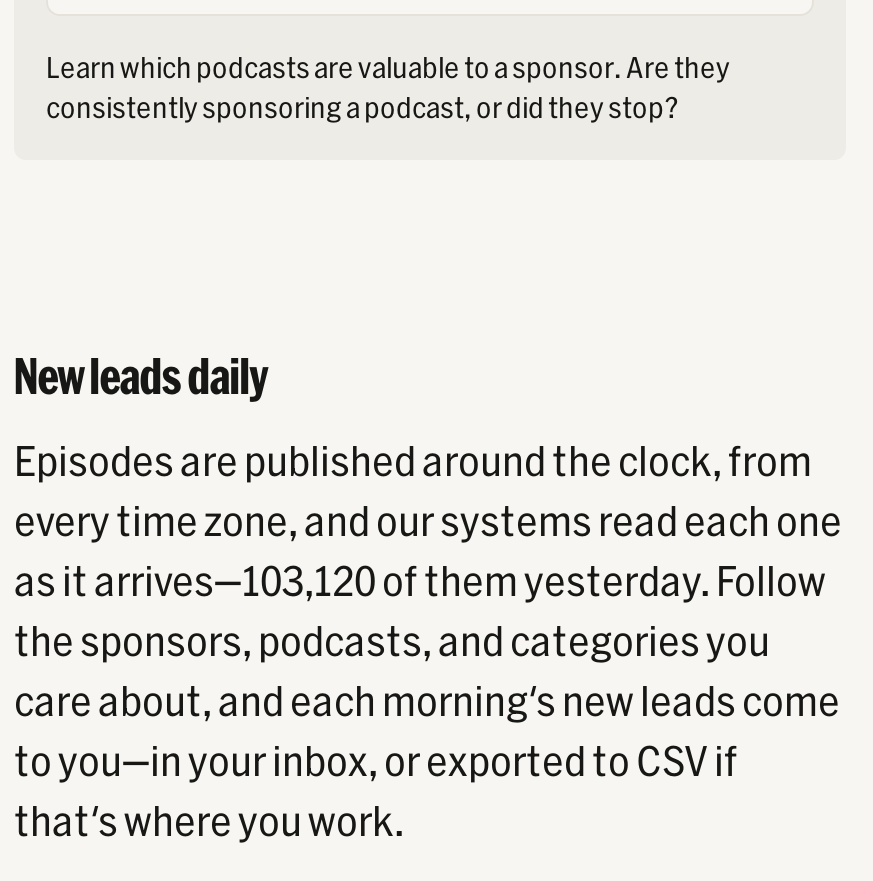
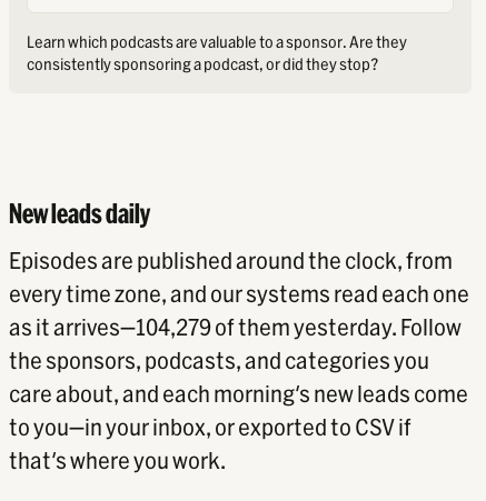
[14,558,826,604] as it arrives—103,120 of them yesterday. Follow -> [9,314,462,340] as it arrives—104,279 of them yesterday. Follow

